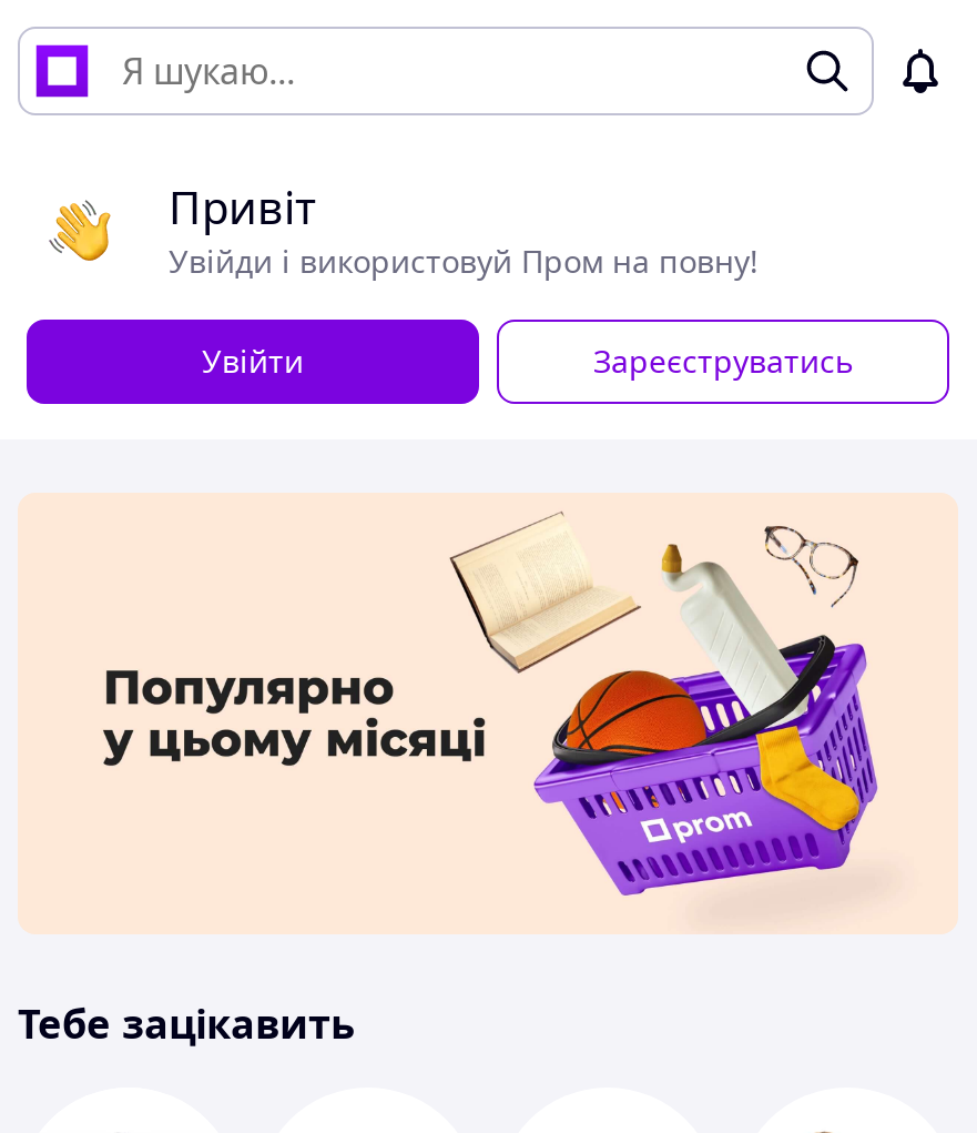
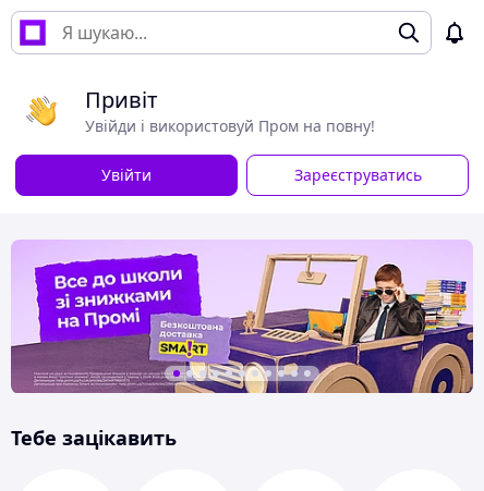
[20,495,956,932] [image] -> [10,240,474,394] [image]

